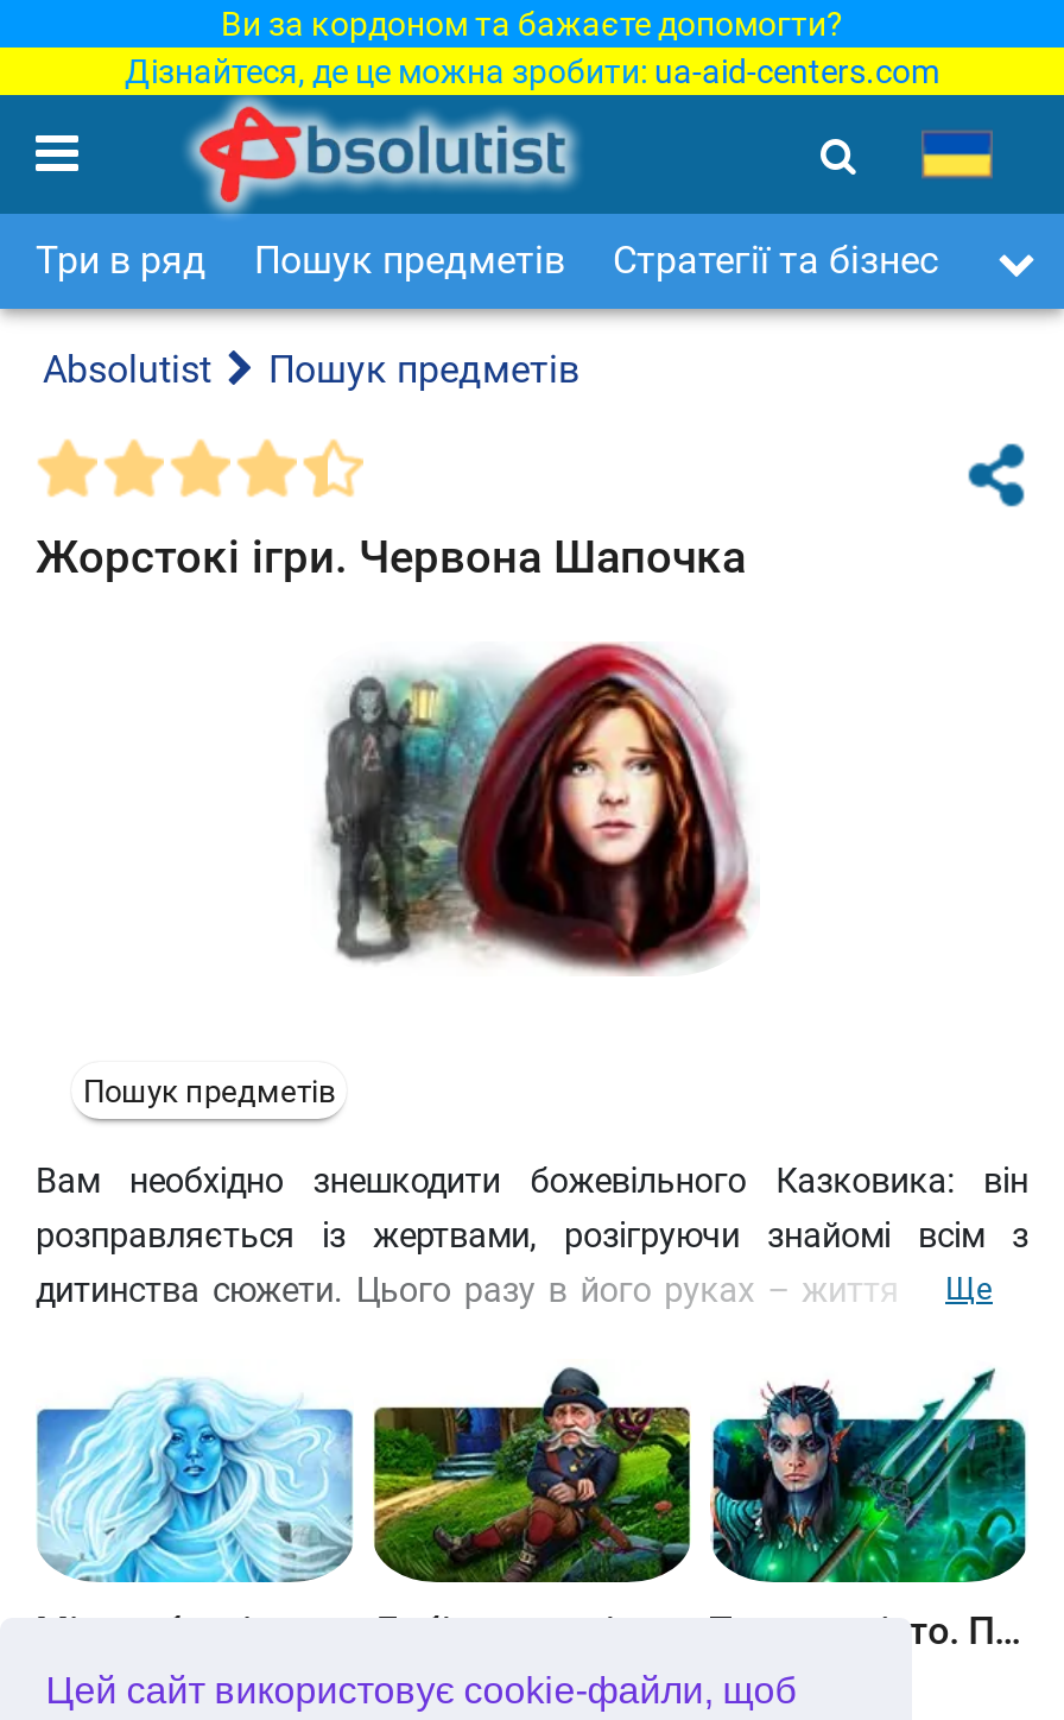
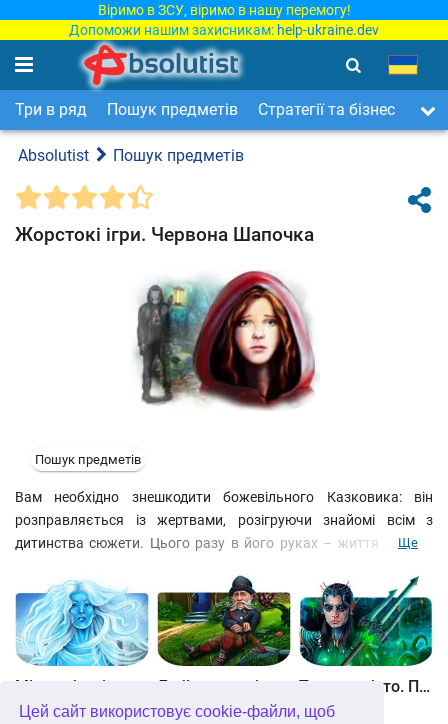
[125,5,939,90] Ви за кордоном та бажаєте допомогти? | Дізнайтеся, де це можна зробити: ua-aid-centers.com -> [69,2,379,38] Віримо в ЗСУ, віримо в нашу перемогу! | Допоможи нашим захисникам: help-ukraine.dev

